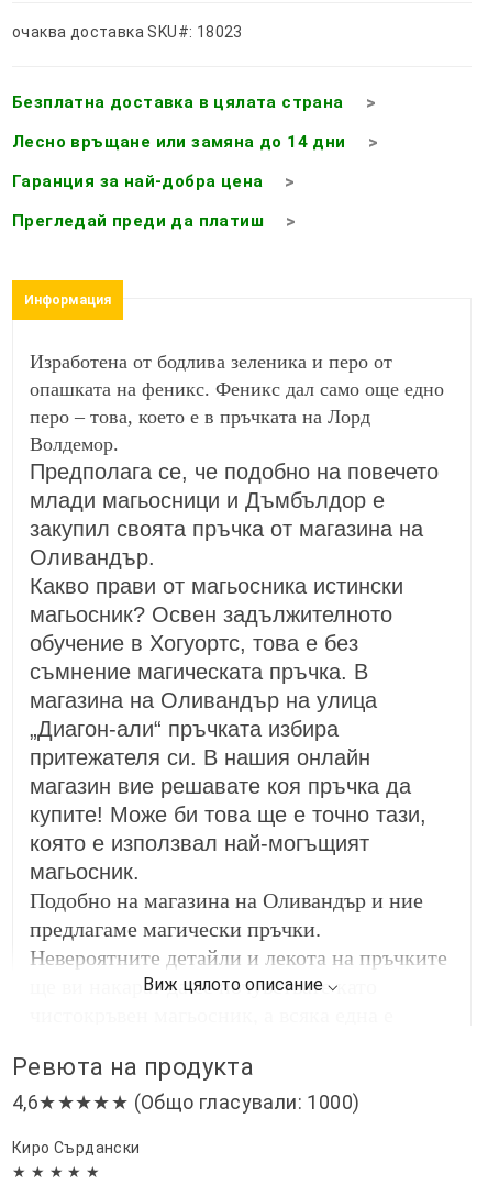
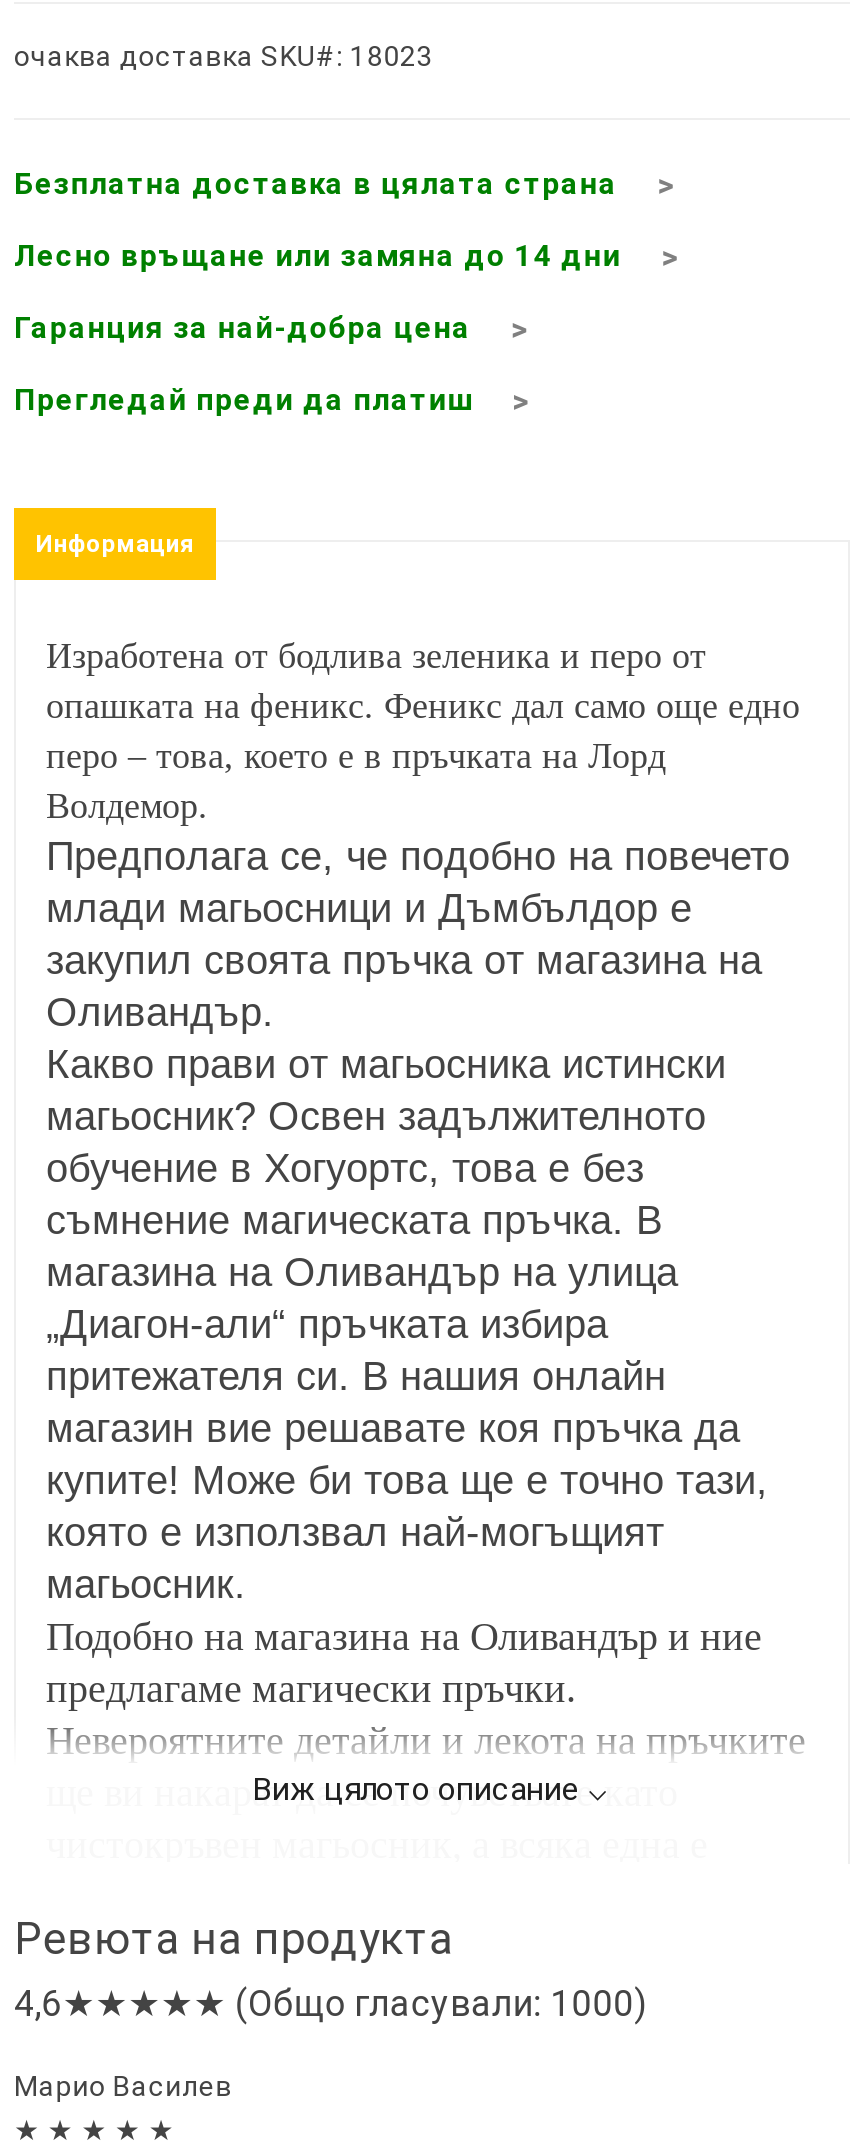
[12,1139,140,1156] Киро Сърдански -> [14,2070,232,2102] Марио Василев

